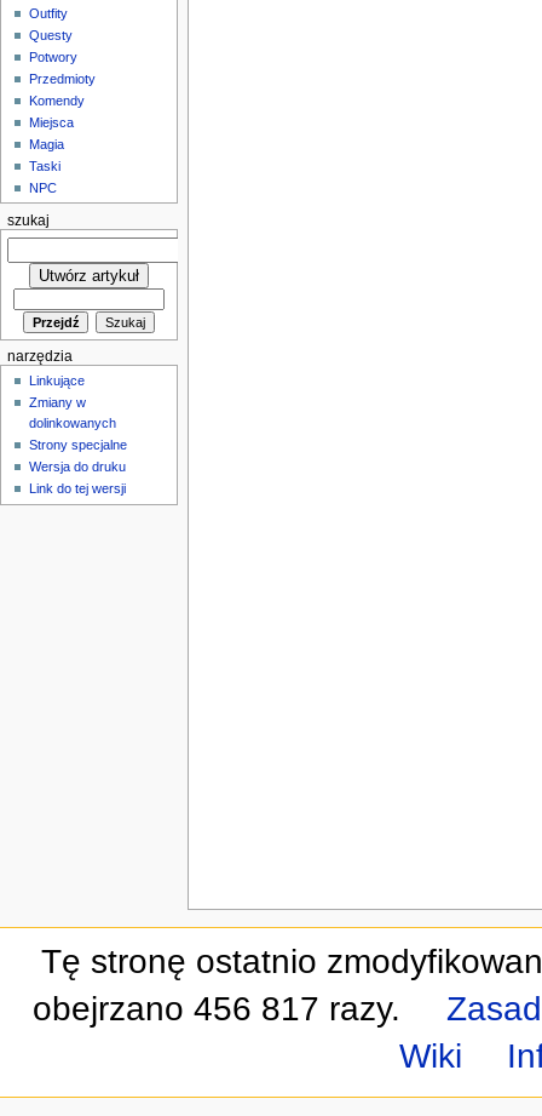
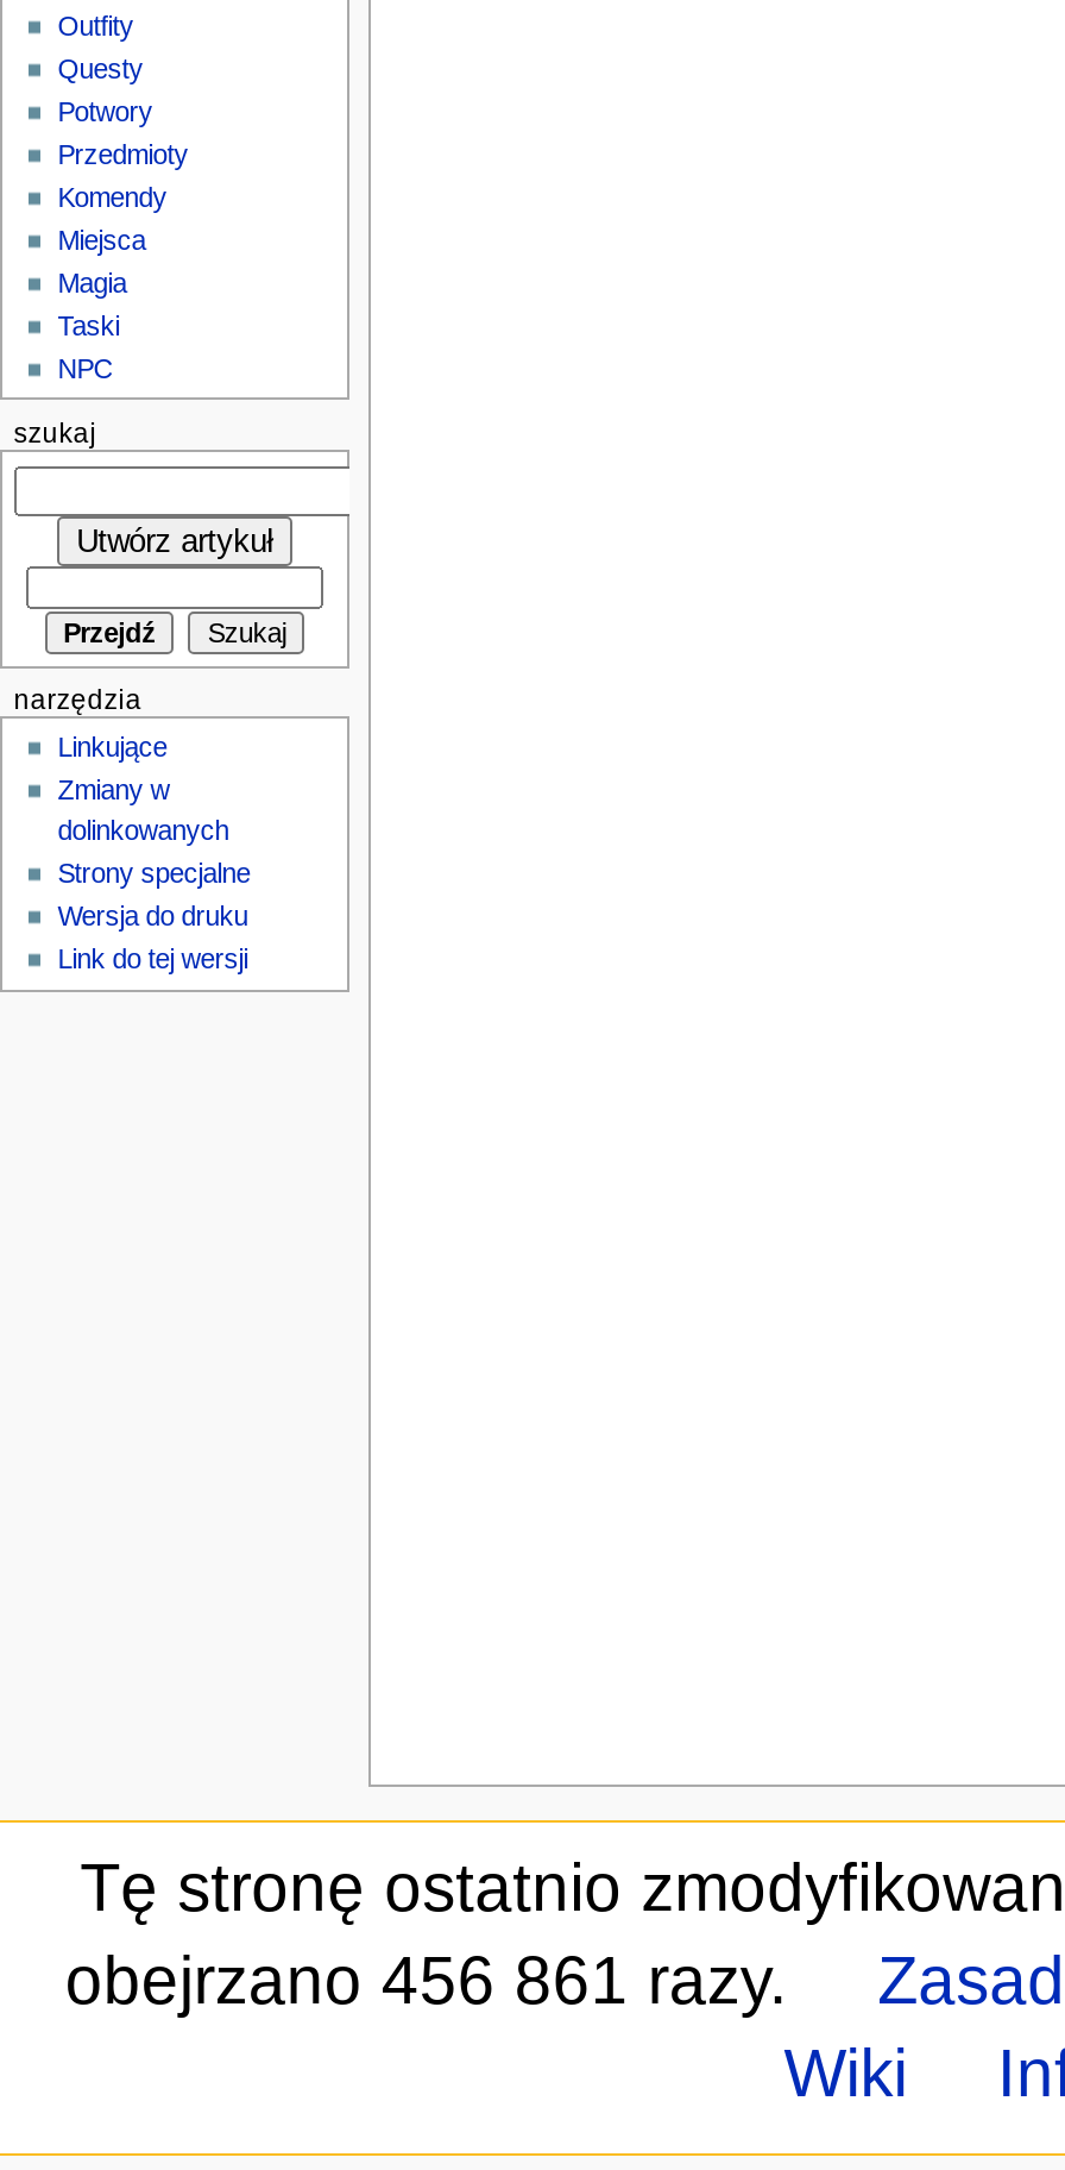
[33,990,401,1028] obejrzano 456 817 razy. -> [65,1945,788,2018] obejrzano 456 861 razy.

